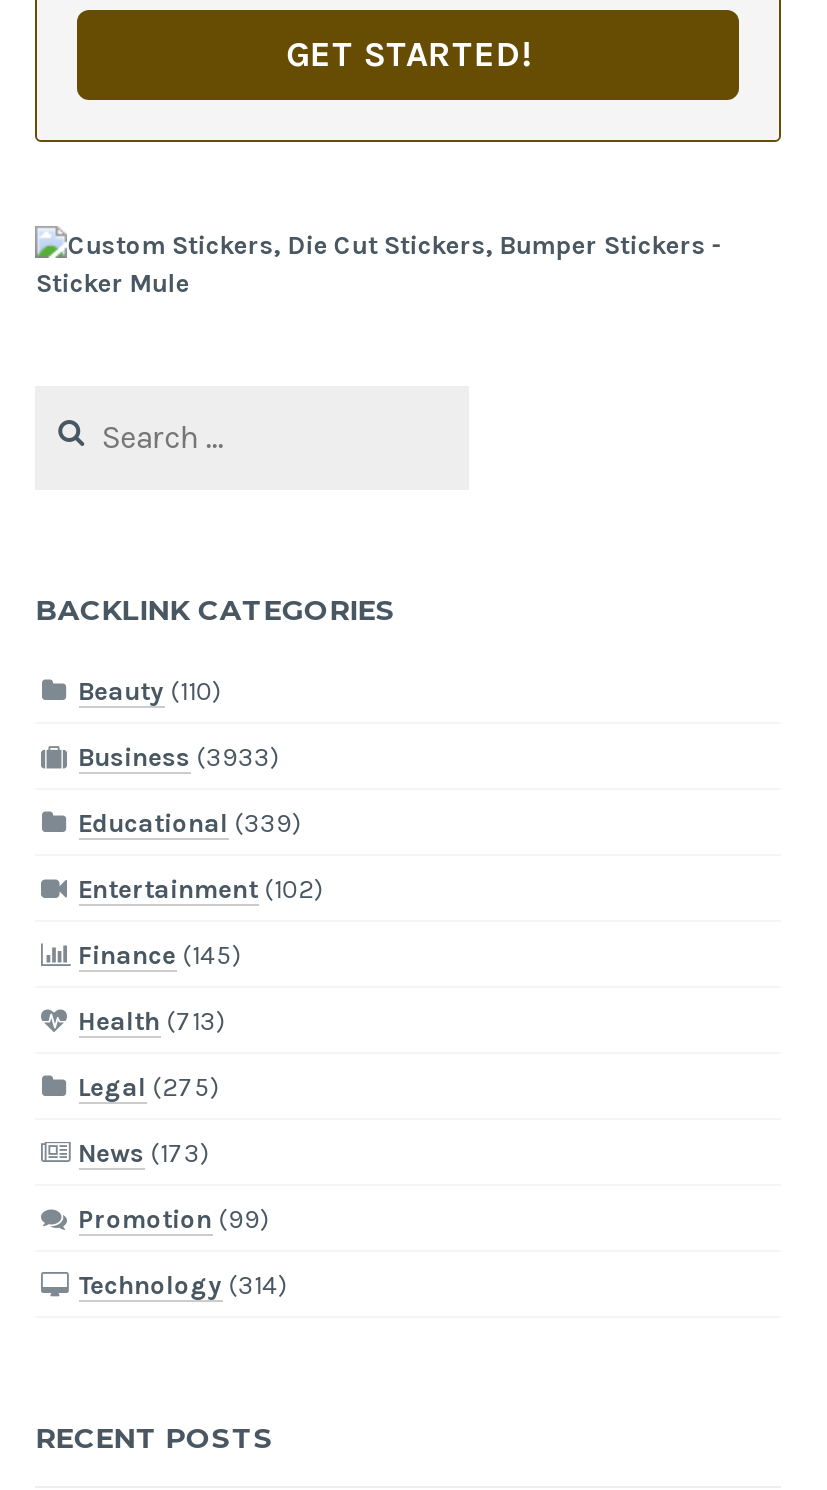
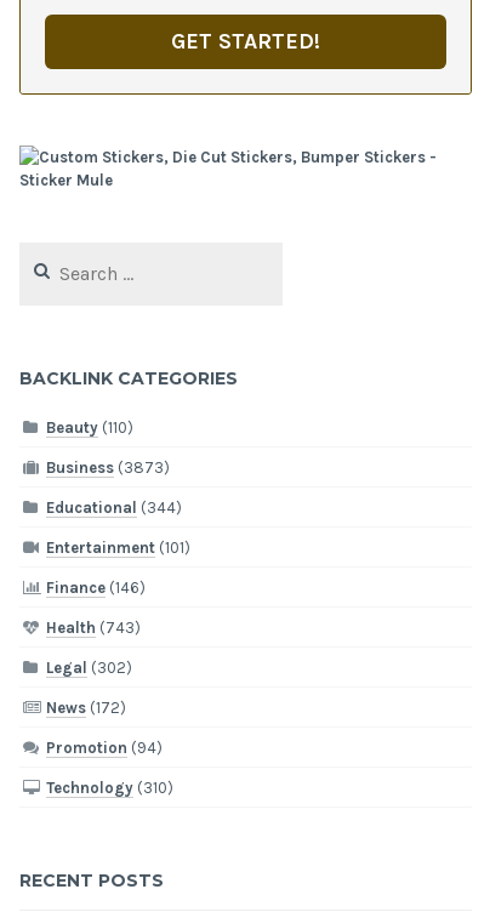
[78,741,280,771] Business (3933) -> [46,458,169,476] Business (3873)
[78,807,302,837] Educational (339) -> [46,498,181,516] Educational (344)
[78,873,324,903] Entertainment (102) -> [46,538,190,556] Entertainment (101)
[78,939,242,969] Finance (145) -> [46,578,145,596] Finance (146)
[78,1005,226,1035] Health (713) -> [46,618,140,636] Health (743)
[78,1071,220,1101] Legal (275) -> [46,658,132,676] Legal (302)
[78,1137,210,1167] News (173) -> [46,698,126,716] News (172)
[78,1203,270,1233] Promotion (99) -> [46,738,162,756] Promotion (94)
[78,1269,288,1299] Technology (314) -> [46,778,173,796] Technology (310)

